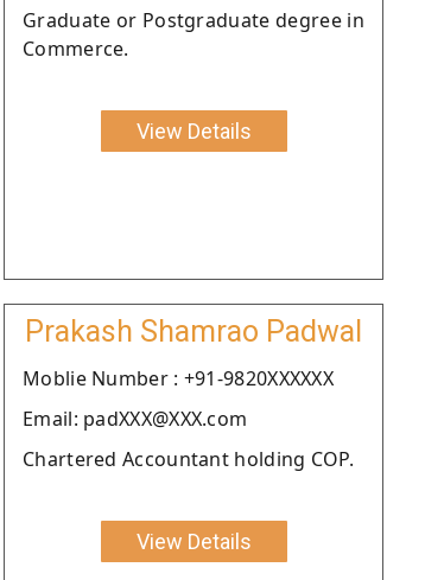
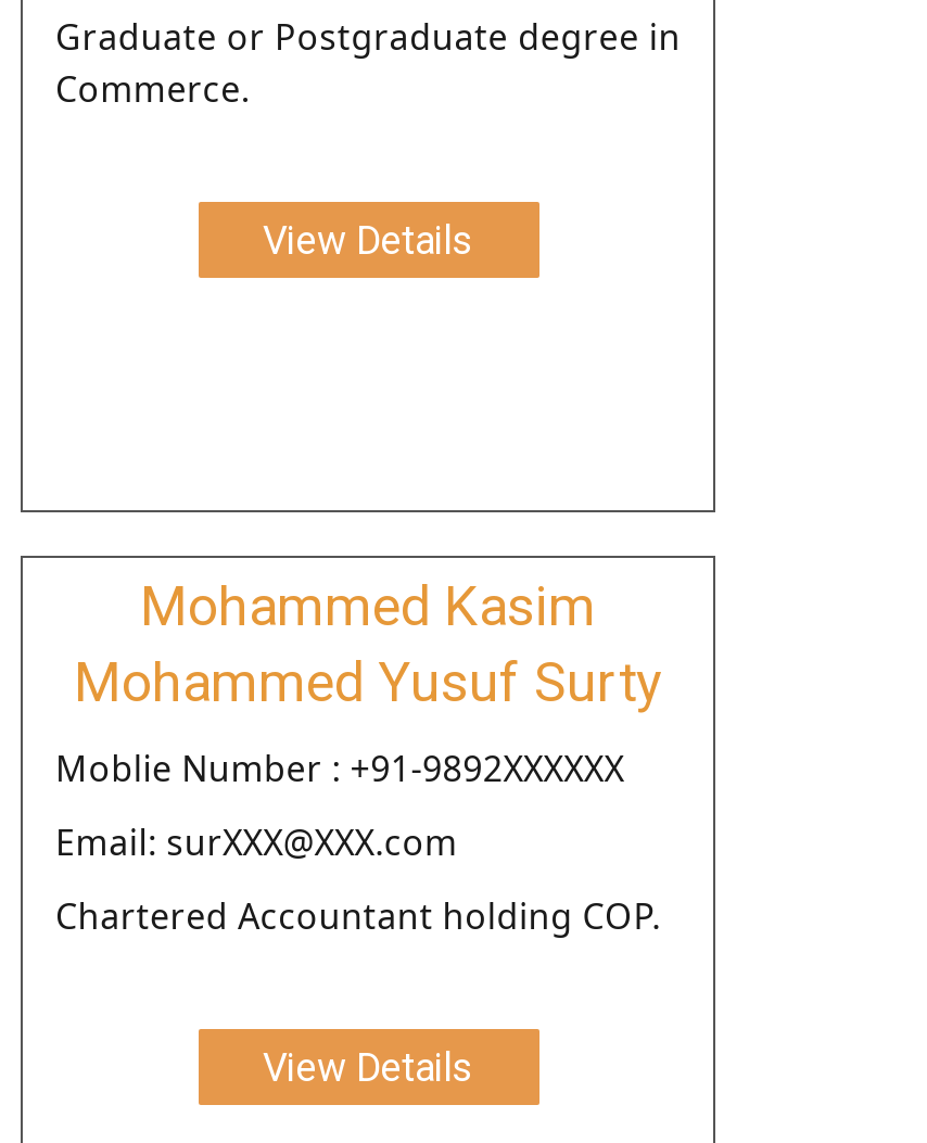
[25,314,362,348] Prakash Shamrao Padwal -> [74,575,662,714] Mohammed Kasim | Mohammed Yusuf Surty
[23,365,334,391] Moblie Number : +91-9820XXXXXX -> [55,744,624,792] Moblie Number : +91-9892XXXXXX
[23,405,247,432] Email: padXXX@XXX.com -> [55,818,458,866] Email: surXXX@XXX.com

